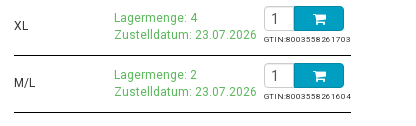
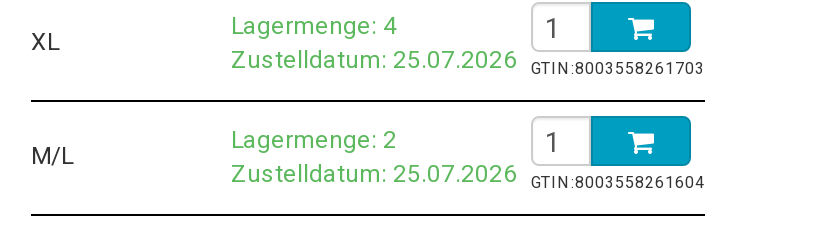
[114,28,257,42] Zustelldatum: 23.07.2026 -> [231,47,517,75] Zustelldatum: 25.07.2026
[114,85,257,99] Zustelldatum: 23.07.2026 -> [231,161,517,189] Zustelldatum: 25.07.2026

